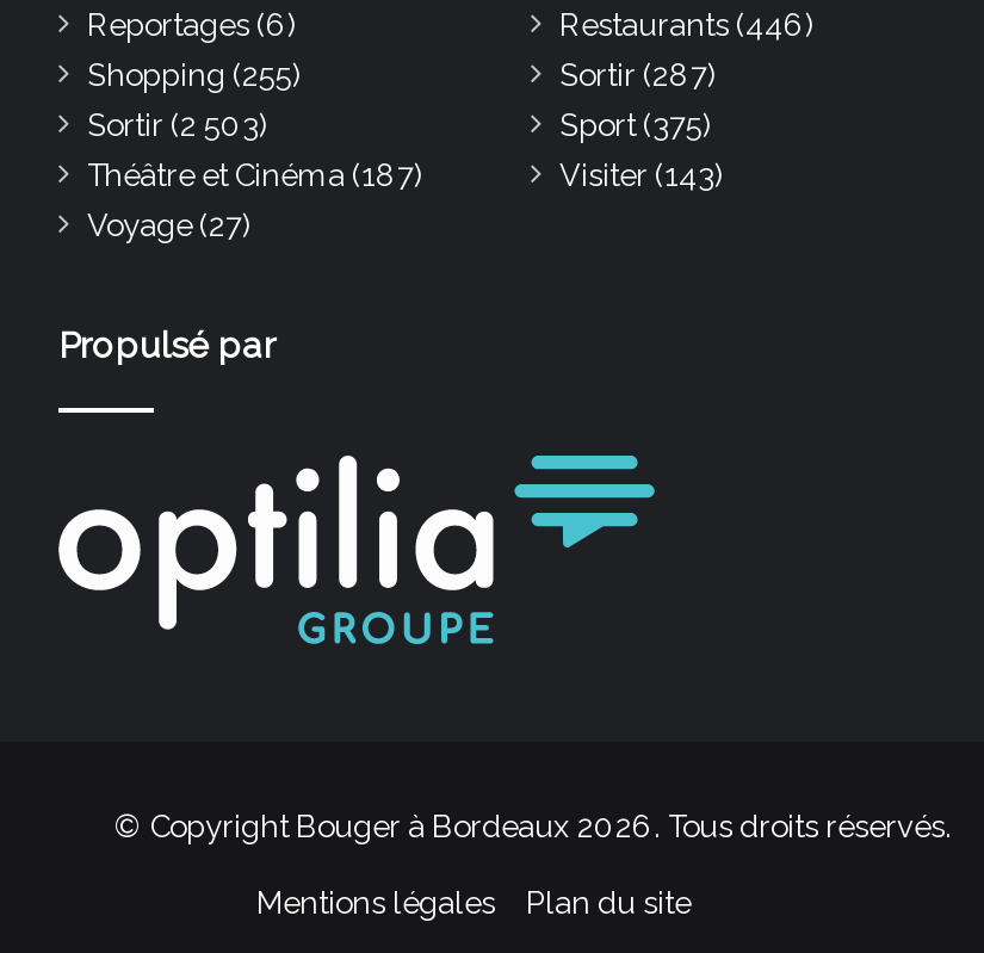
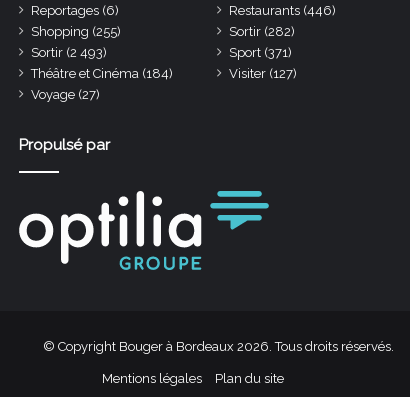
[559,58,717,94] Sortir (287) -> [229,24,295,39] Sortir (282)
[87,109,268,144] Sortir (2 503) -> [31,45,107,60] Sortir (2 493)
[559,109,712,144] Sport (375) -> [229,45,292,60] Sport (371)
[87,159,423,194] Théâtre et Cinéma (187) -> [31,66,173,81] Théâtre et Cinéma (184)
[559,159,724,194] Visiter (143) -> [229,66,297,81] Visiter (127)

